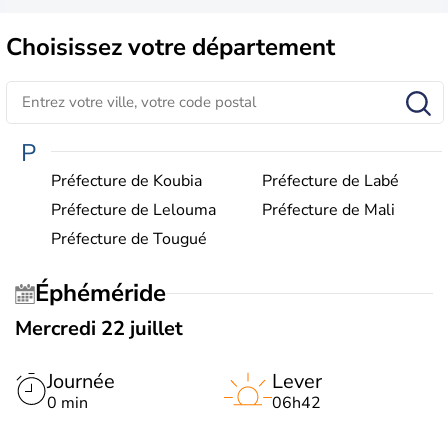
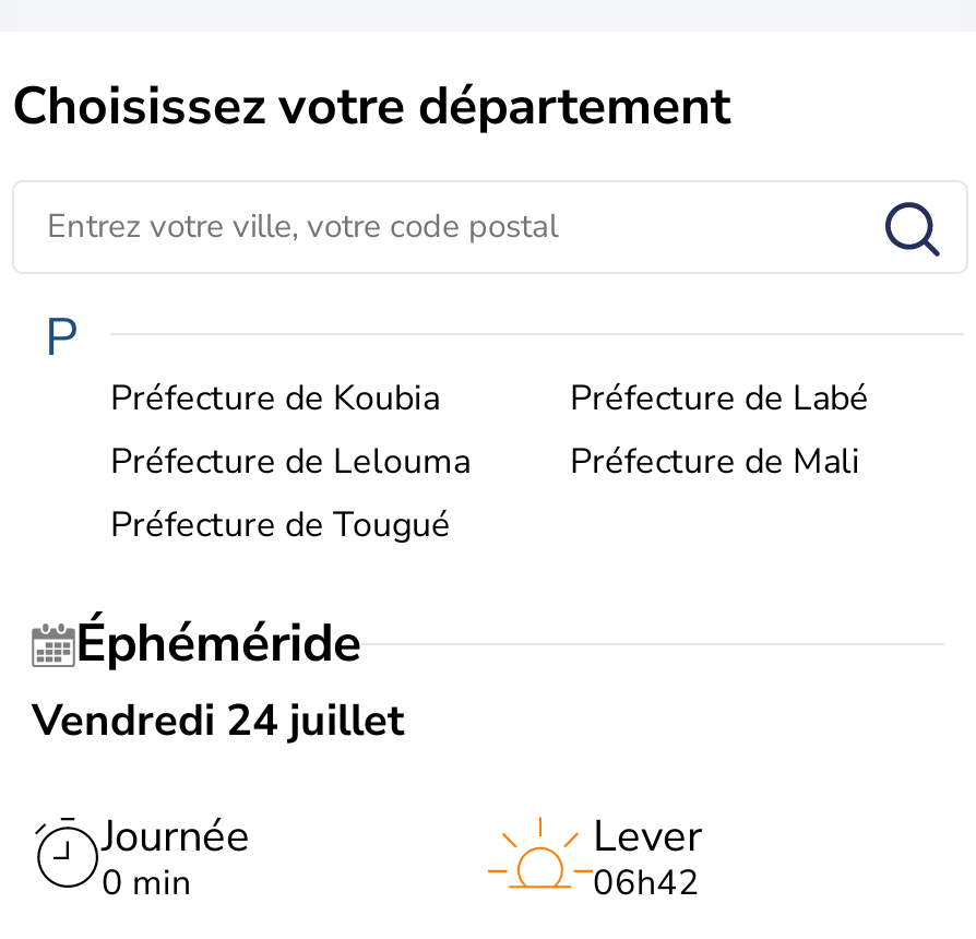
[15,315,183,342] Mercredi 22 juillet -> [32,691,405,750] Vendredi 24 juillet

